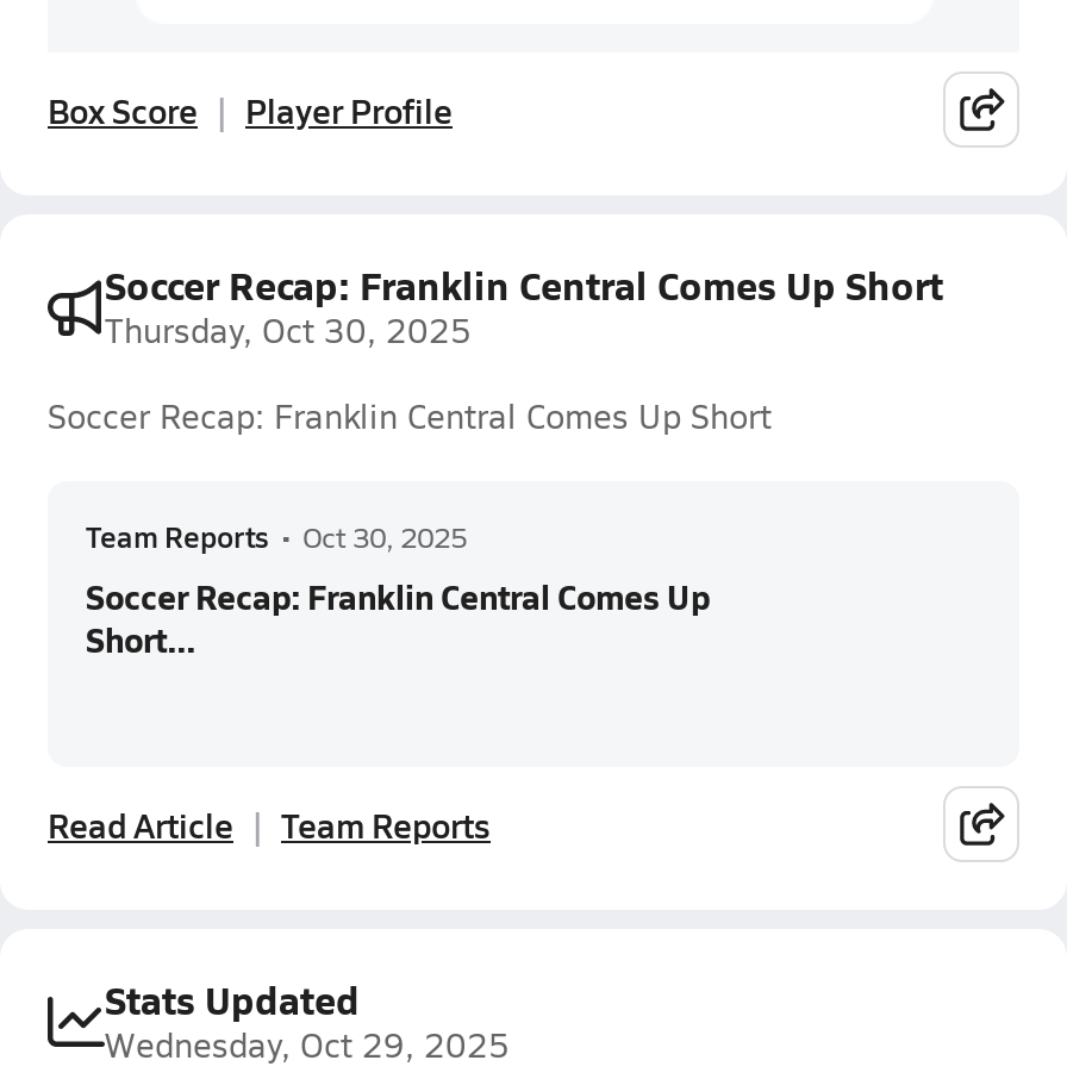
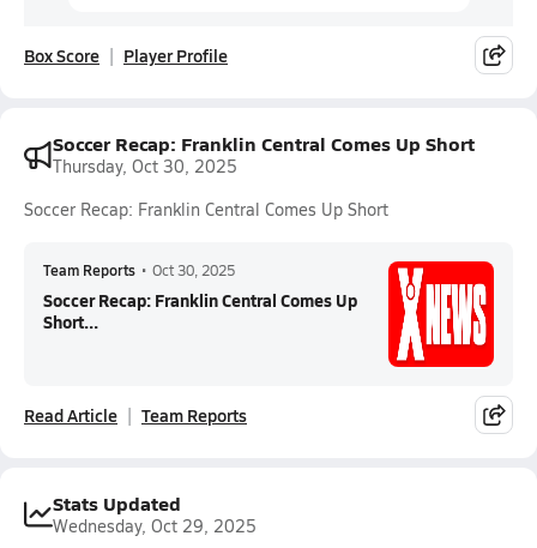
none -> [387,260,495,368] [image]

